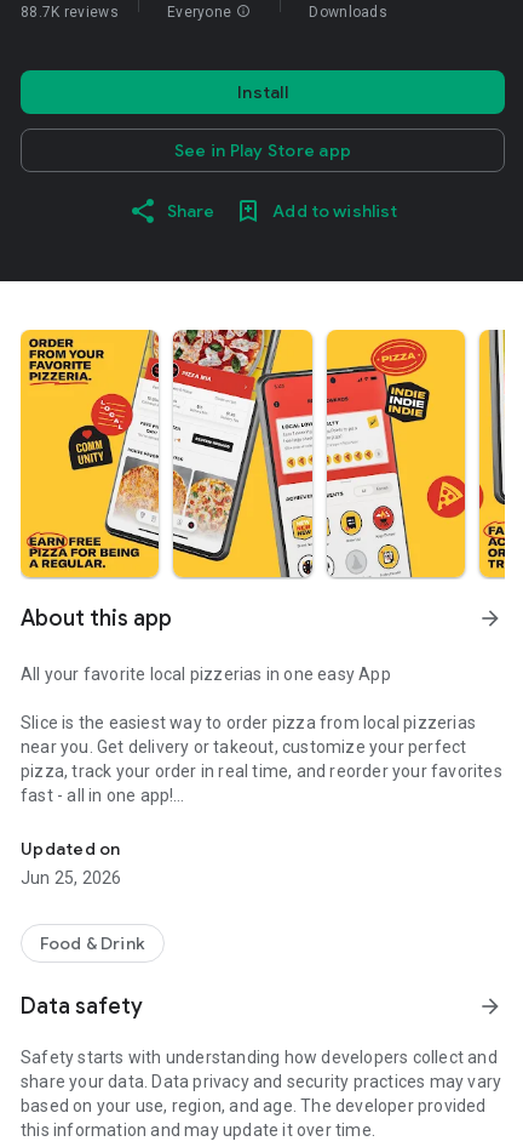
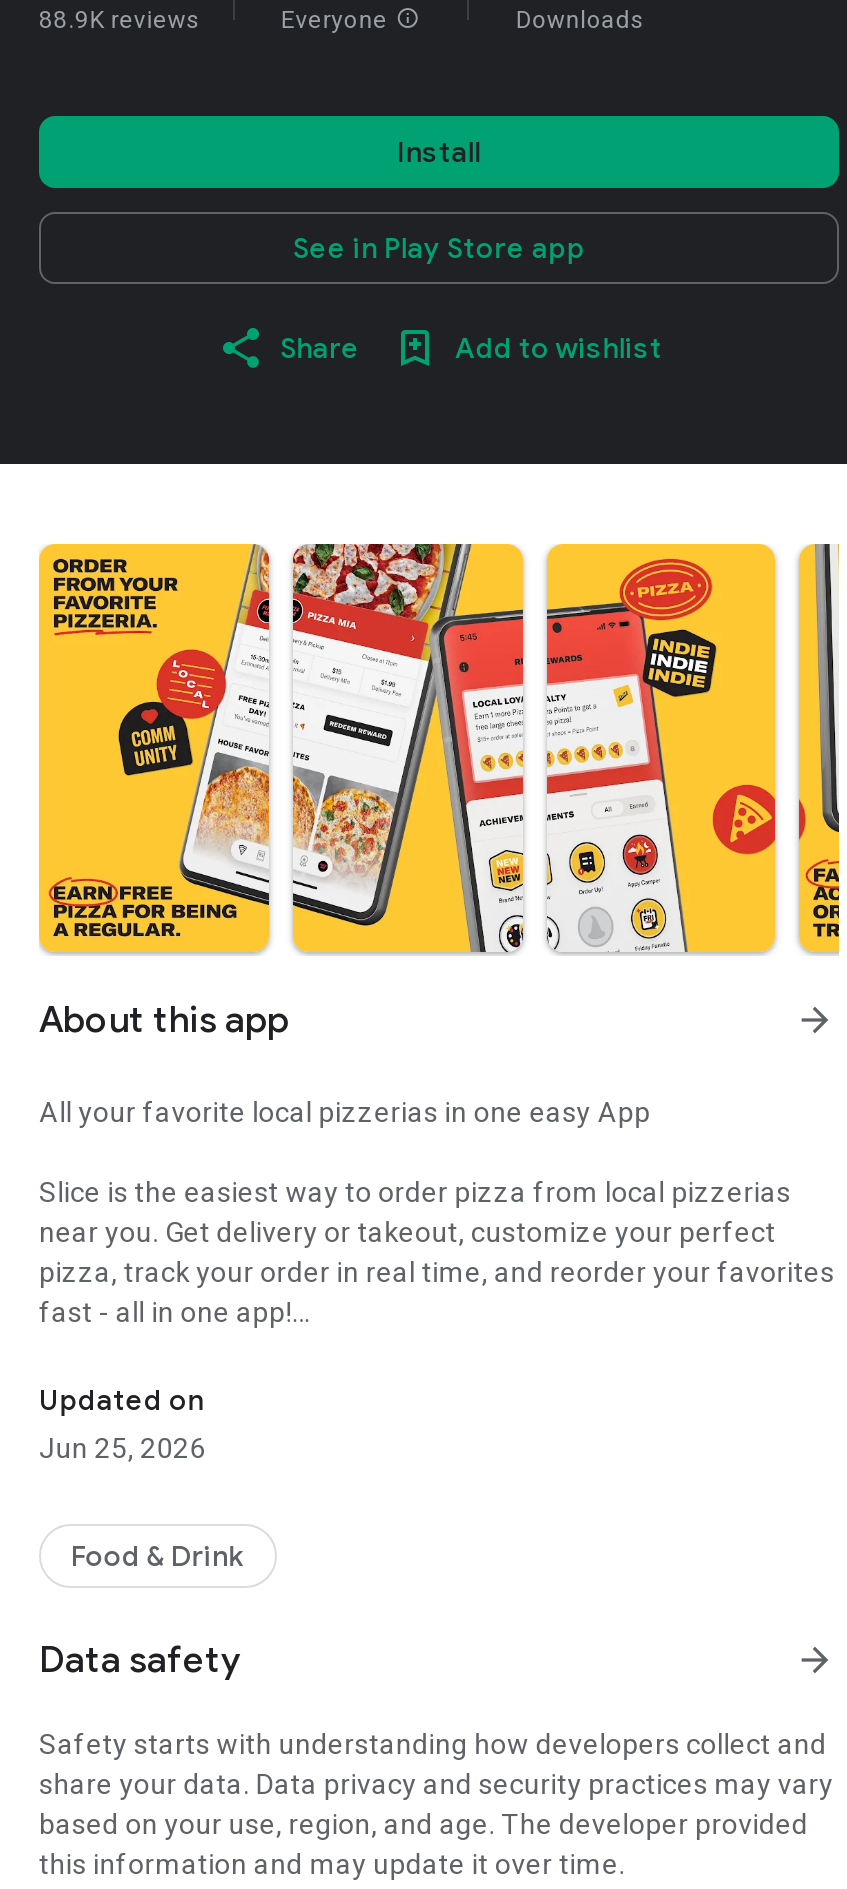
[21,4,119,21] 88.7K reviews -> [39,6,201,34] 88.9K reviews

